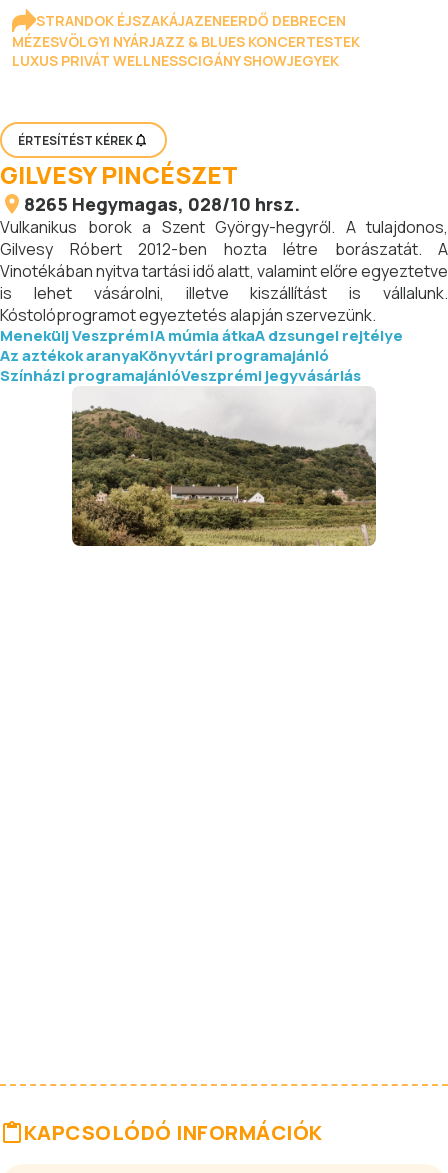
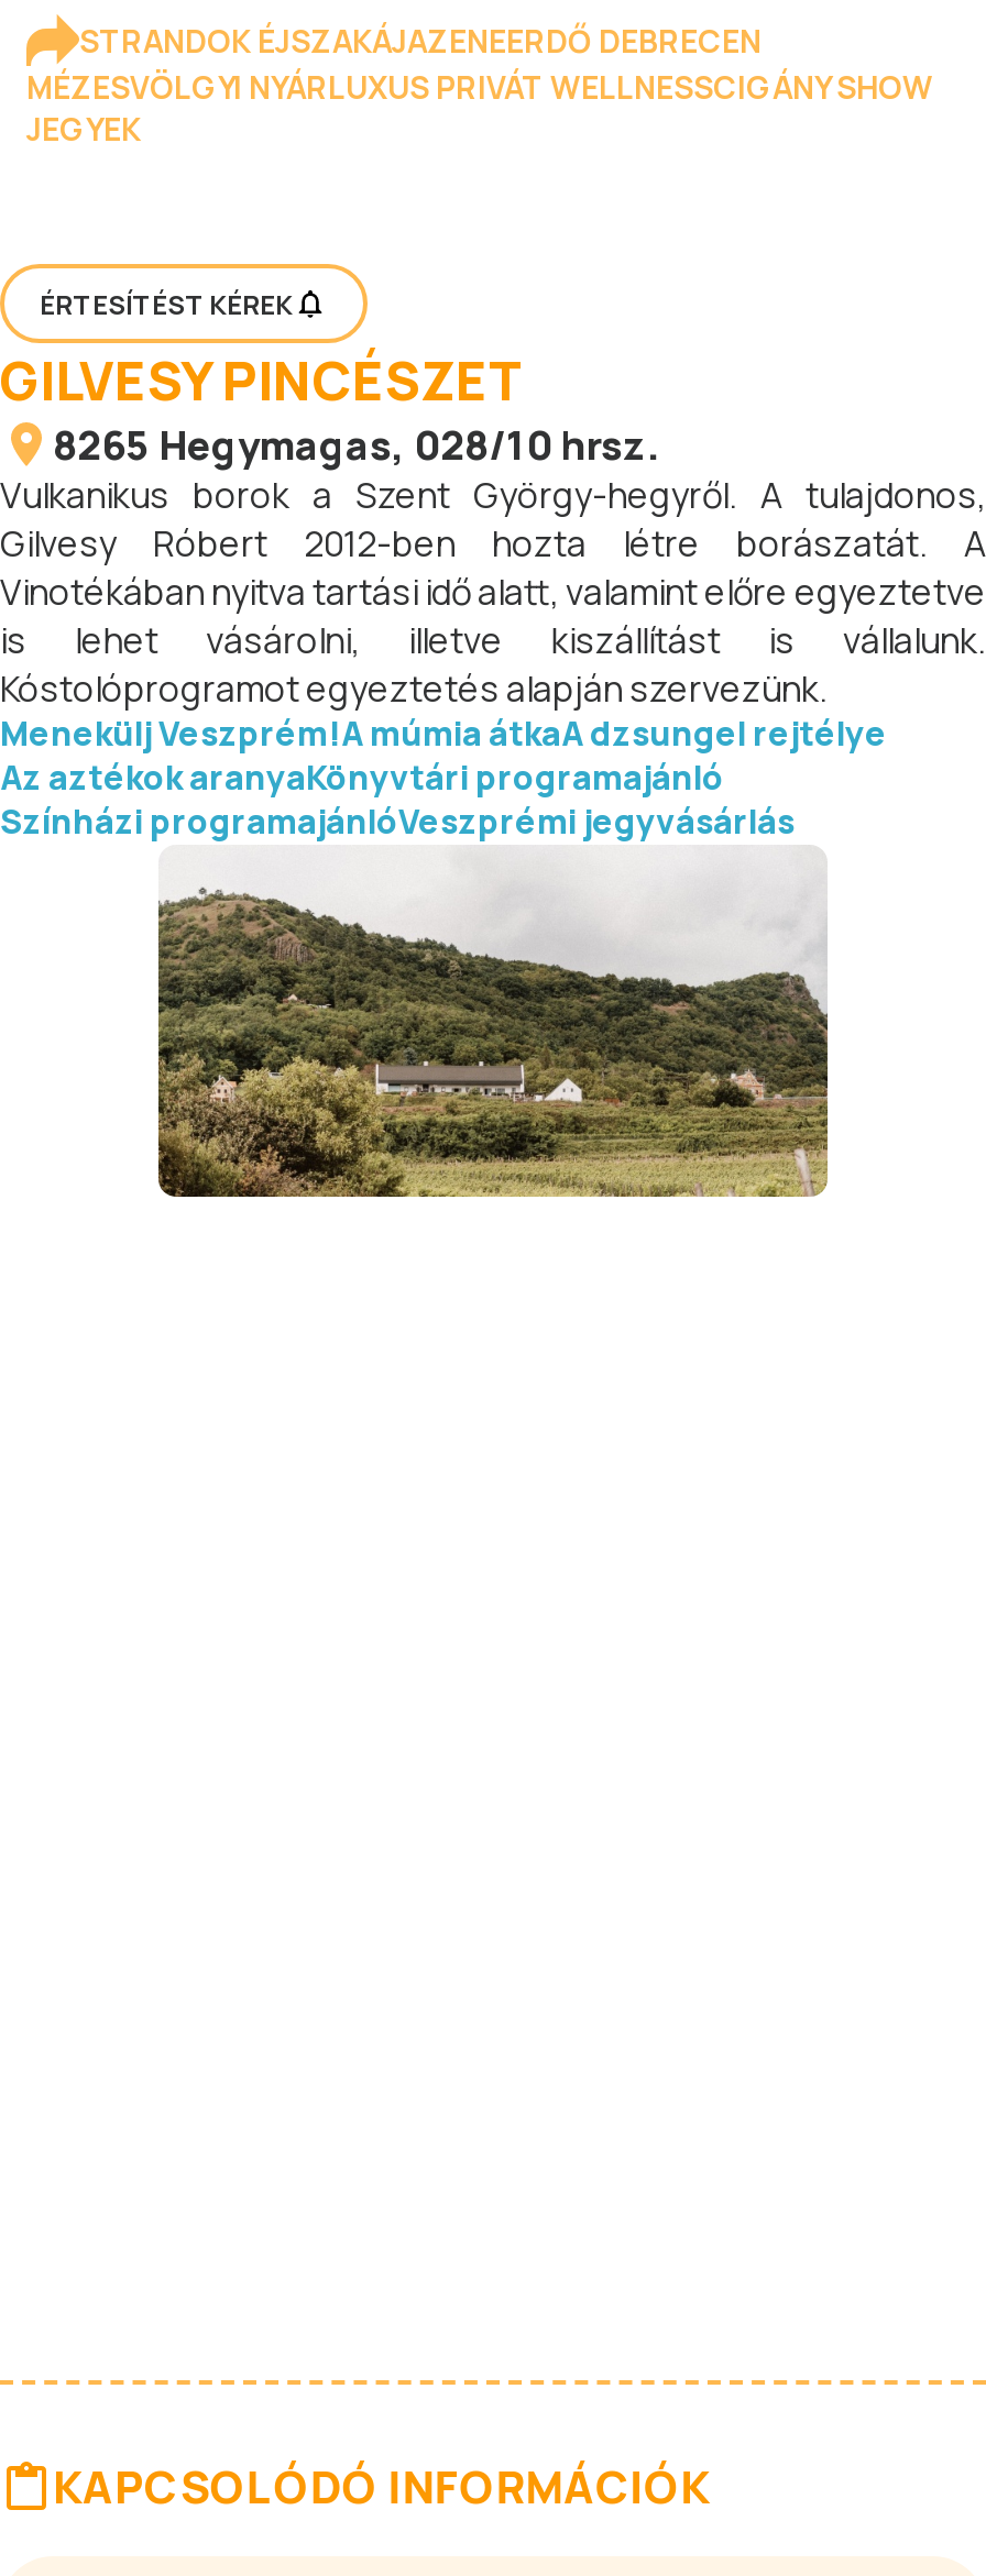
[12,32,360,70] MÉZESVÖLGYI NYÁRJAZZ & BLUES KONCERTESTEK | LUXUS PRIVÁT WELLNESSCIGÁNY SHOWJEGYEK -> [26,66,933,150] MÉZESVÖLGYI NYÁRLUXUS PRIVÁT WELLNESSCIGÁNY SHOW | JEGYEK

